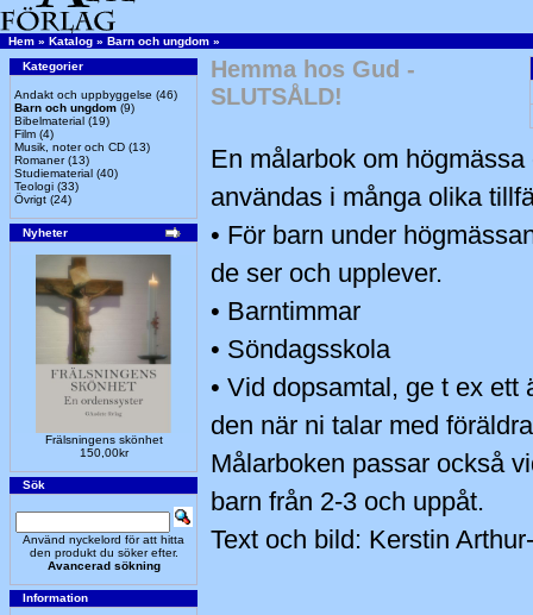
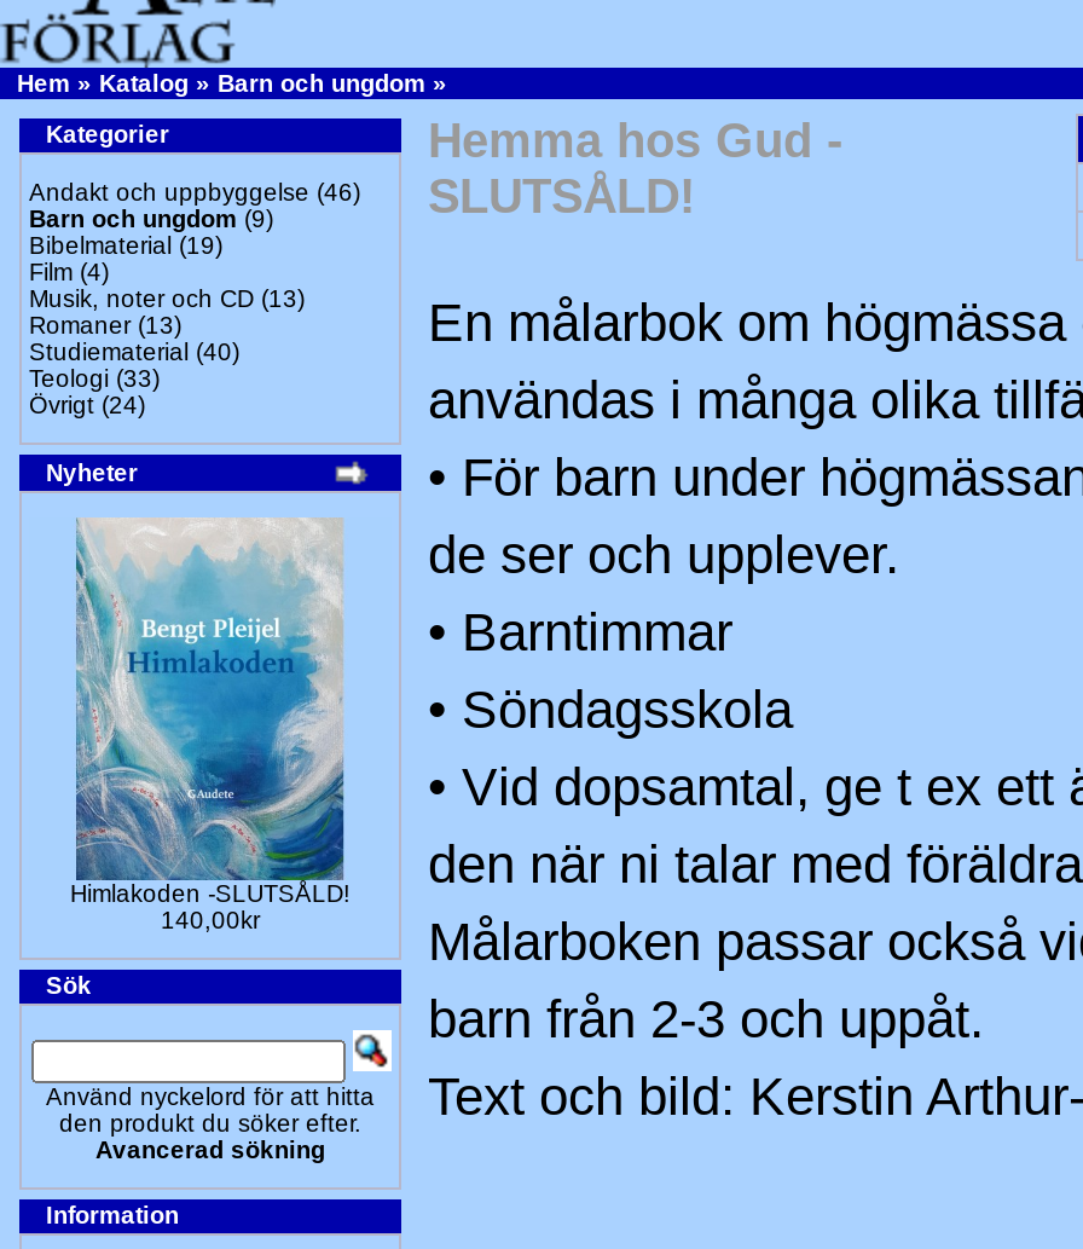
[35,253,171,459] [image] | Frälsningens skönhet | 150,00kr -> [70,517,351,933] [image] | Himlakoden -SLUTSÅLD! | 140,00kr

